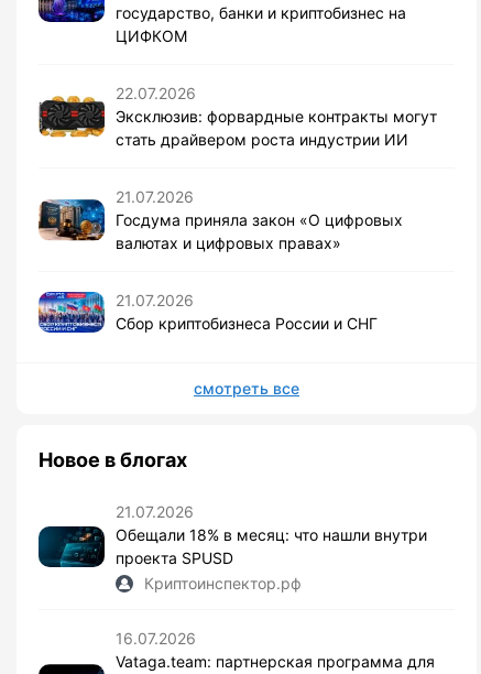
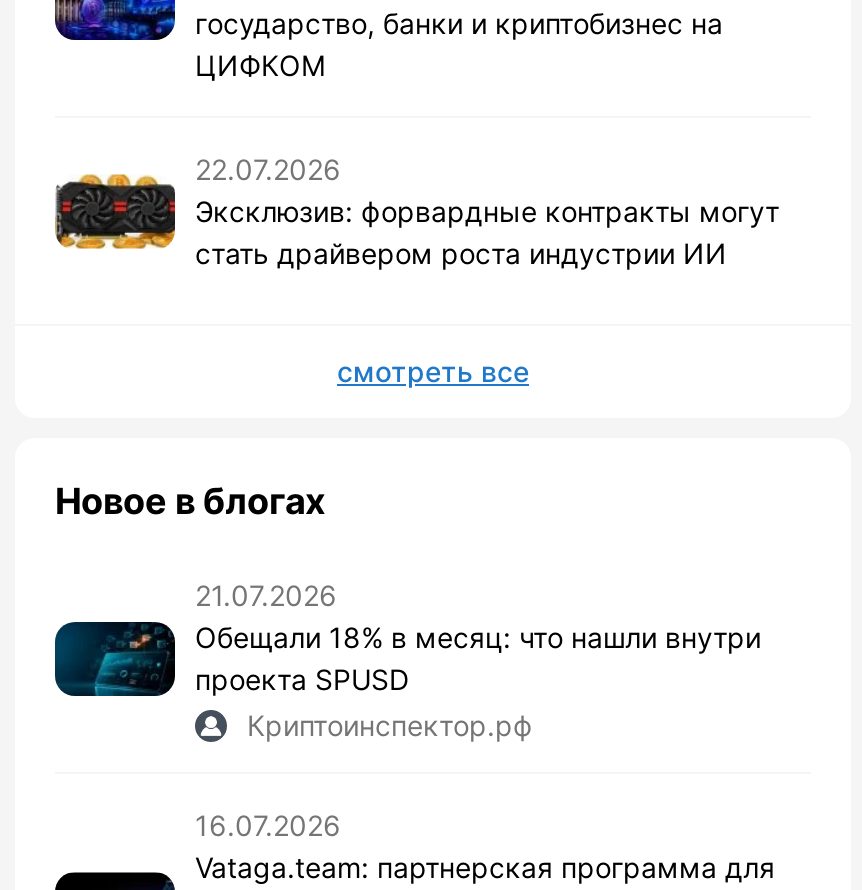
[37,188,403,333] [image] | 21.07.2026 | Госдума приняла закон «О цифровых | валютах и цифровых правах» | 21.07.2026 | Сбор криптобизнеса России и СНГ -> none
[37,291,100,334] [image] -> none

